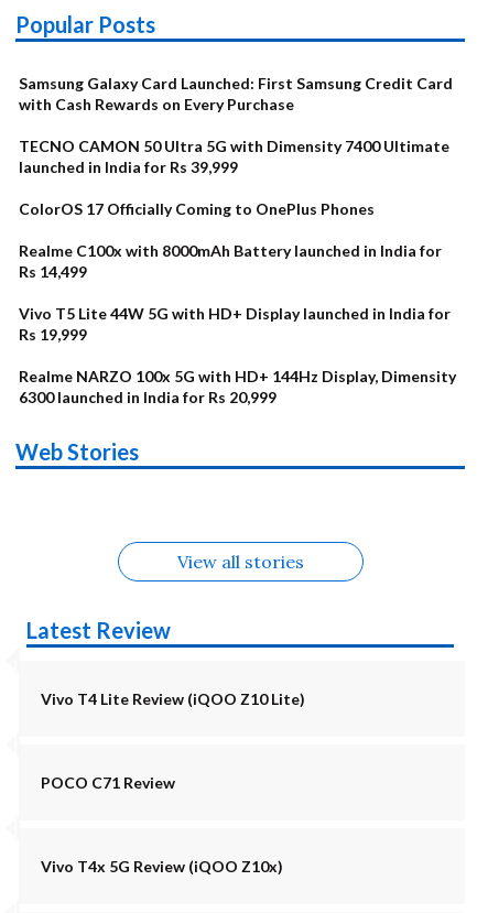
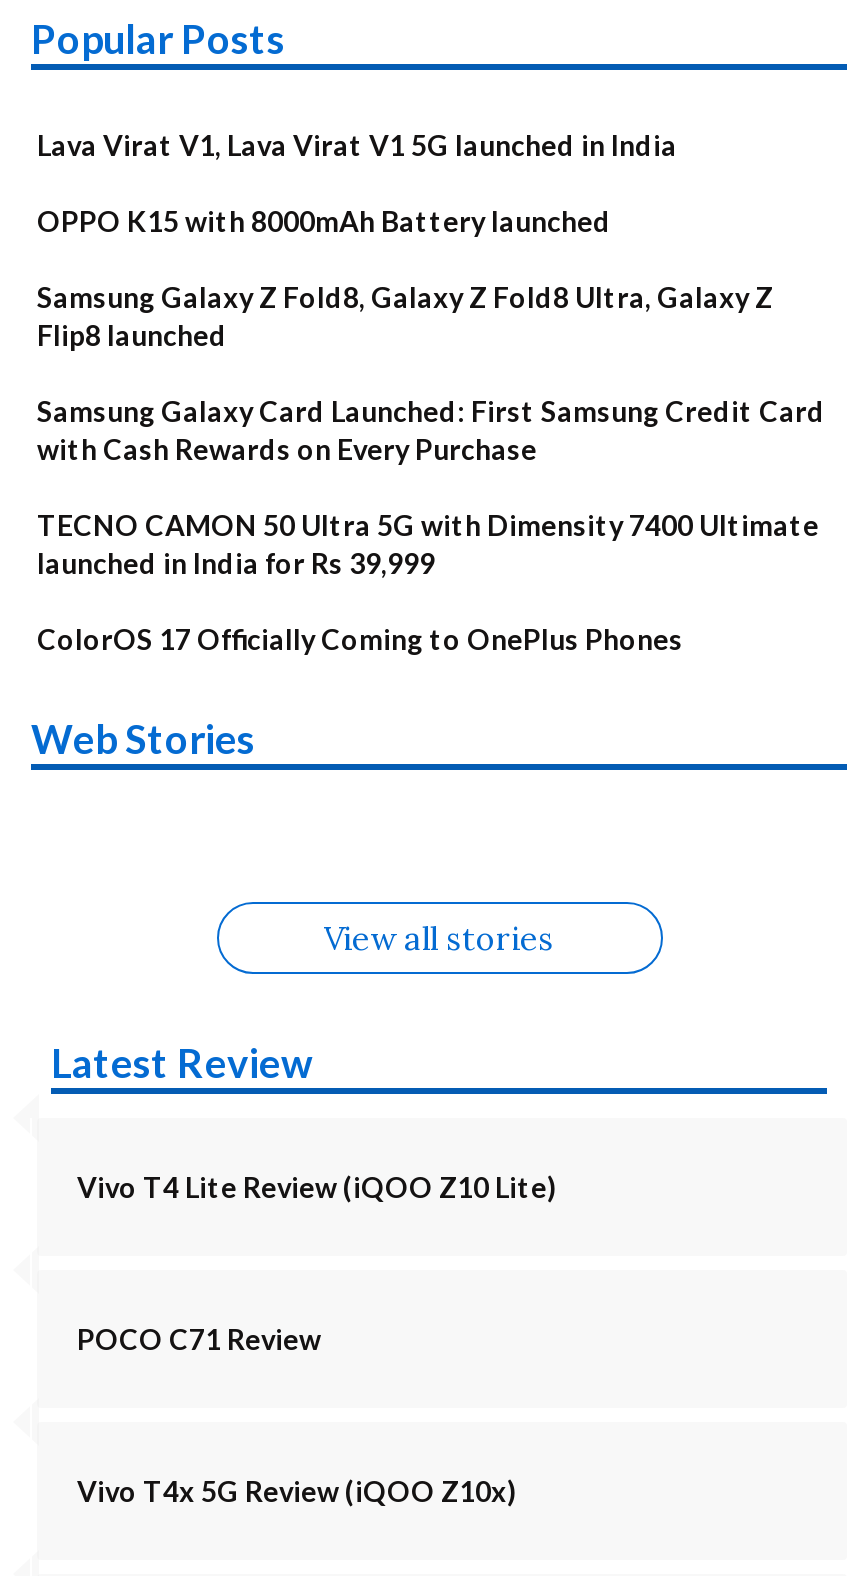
none -> [37,129,773,353] Lava Virat V1, Lava Virat V1 5G launched in India | OPPO K15 with 8000mAh Battery launched | Samsung Galaxy Z Fold8, Galaxy Z Fold8 Ultra, Galaxy Z | Flip8 launched
moved [19,74,453,219] -> [37,395,825,657]: Samsung Galaxy Card Launched: First Samsung Credit Card | with Cash Rewards on Every Purchase | TECNO CAMON 50 Ultra 5G with Dimensity 7400 Ultimate | launched in India for Rs 39,999 | ColorOS 17 Officially Coming to OnePlus Phones
[19,242,456,407] Realme C100x with 8000mAh Battery launched in India for | Rs 14,499 | Vivo T5 Lite 44W 5G with HD+ Display launched in India for | Rs 19,999 | Realme NARZO 100x 5G with HD+ 144Hz Display, Dimensity | 6300 launched in India for Rs 20,999 -> none

